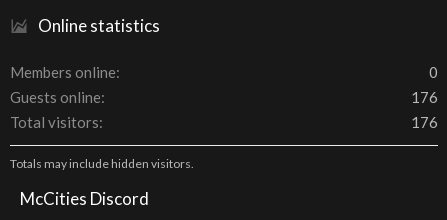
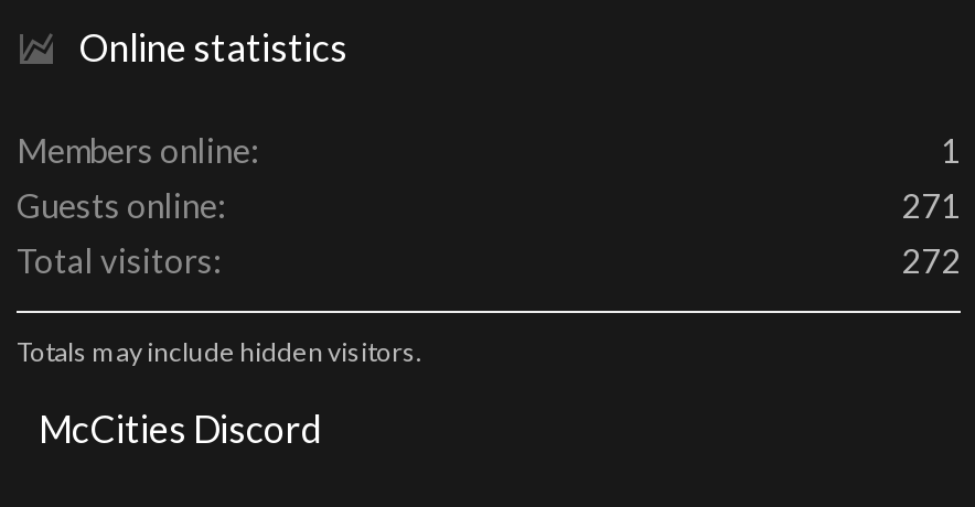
[429,63,438,81] 0 -> [941,130,961,170] 1
[411,88,438,106] 176 -> [901,185,961,225] 271
[411,113,438,131] 176 -> [901,240,961,280] 272

